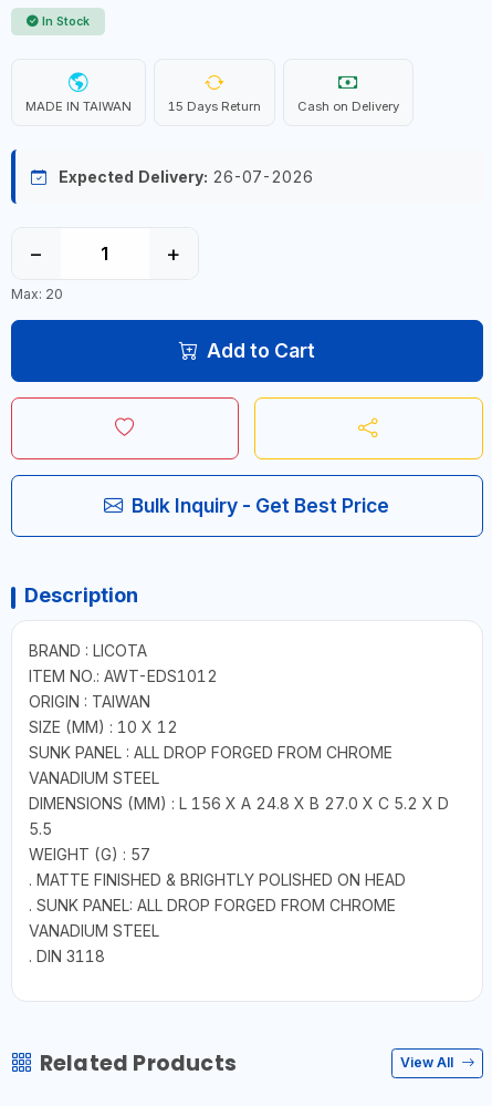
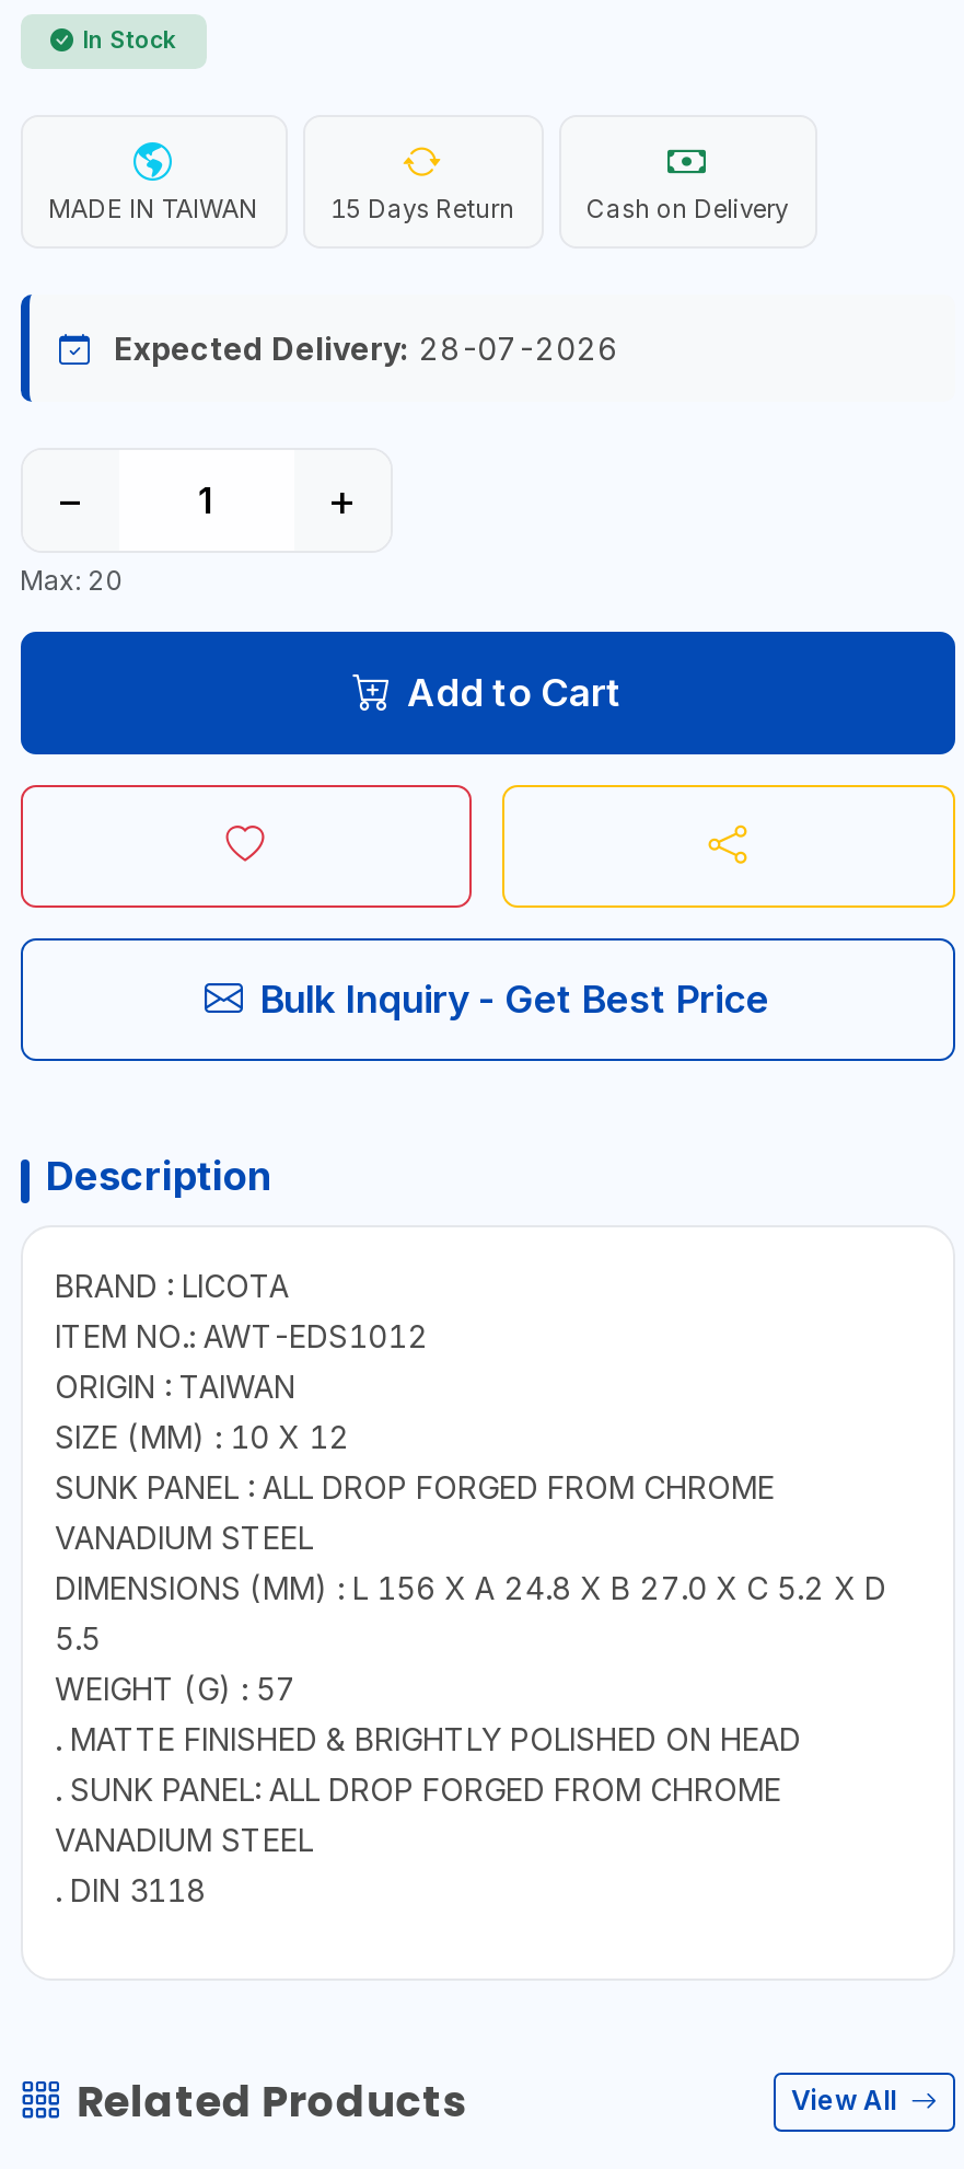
[58,167,312,186] Expected Delivery: 26-07-2026 -> [114,330,617,367] Expected Delivery: 28-07-2026

